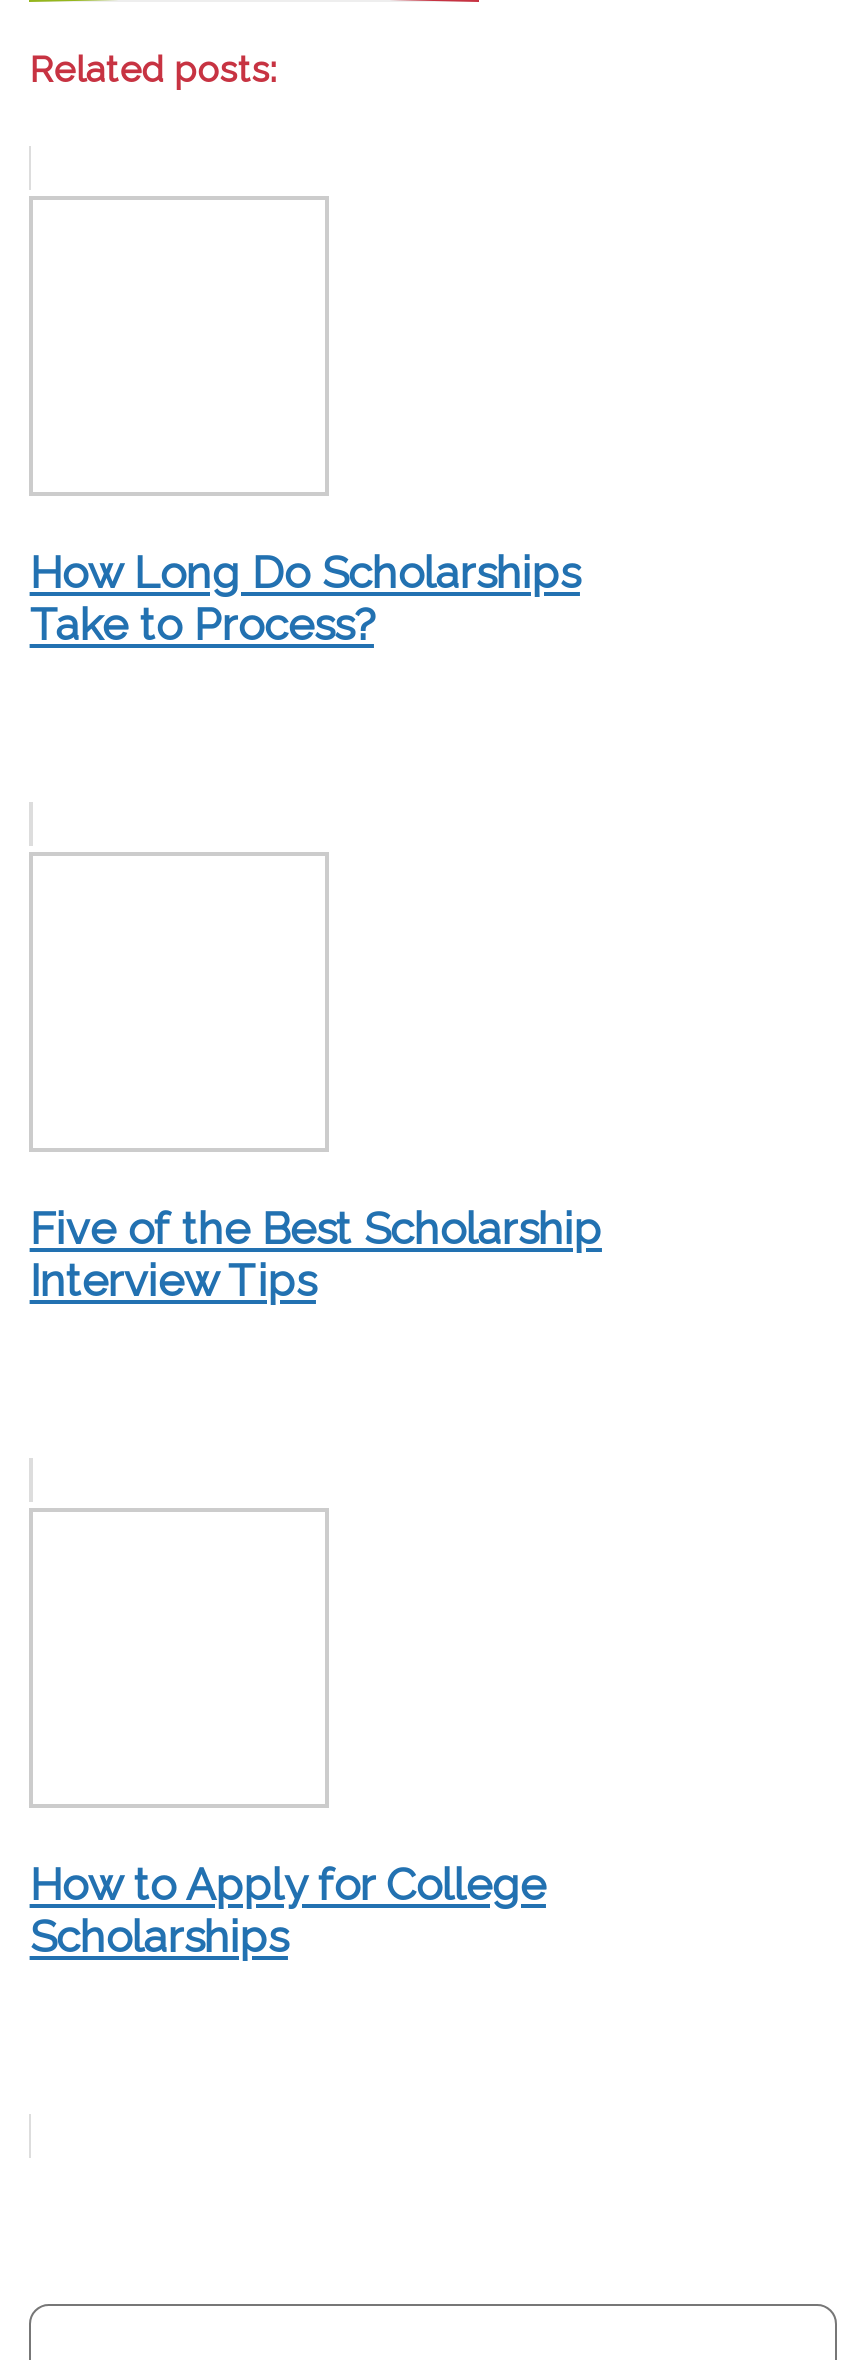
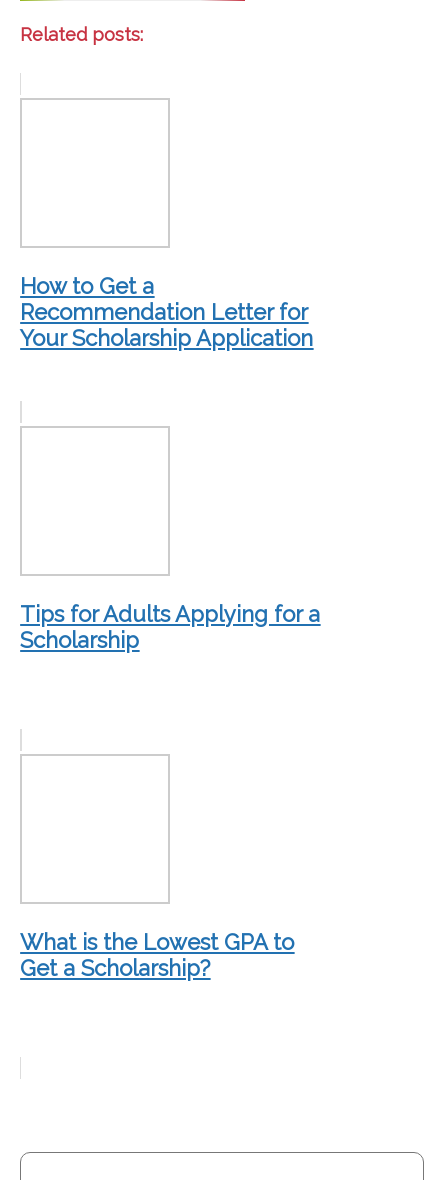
[30,546,580,650] How Long Do Scholarships | Take to Process? -> [20,273,313,351] How to Get a | Recommendation Letter for | Your Scholarship Application
[30,1202,602,1306] Five of the Best Scholarship | Interview Tips -> [20,601,320,653] Tips for Adults Applying for a | Scholarship
[30,1858,546,1962] How to Apply for College | Scholarships -> [20,929,294,981] What is the Lowest GPA to | Get a Scholarship?

